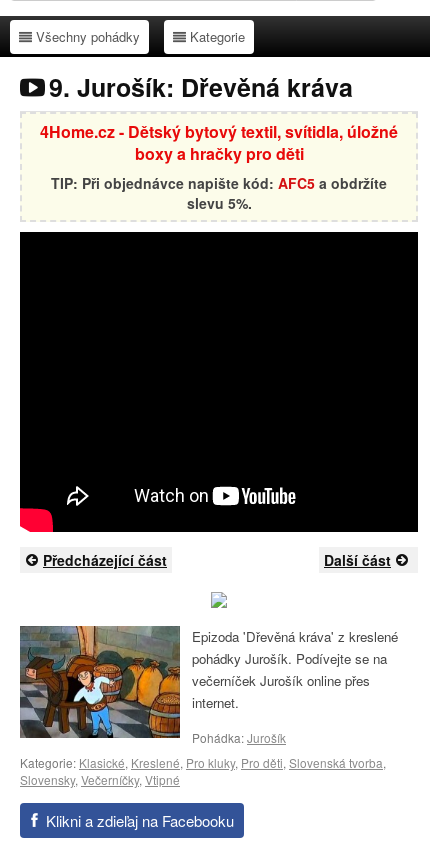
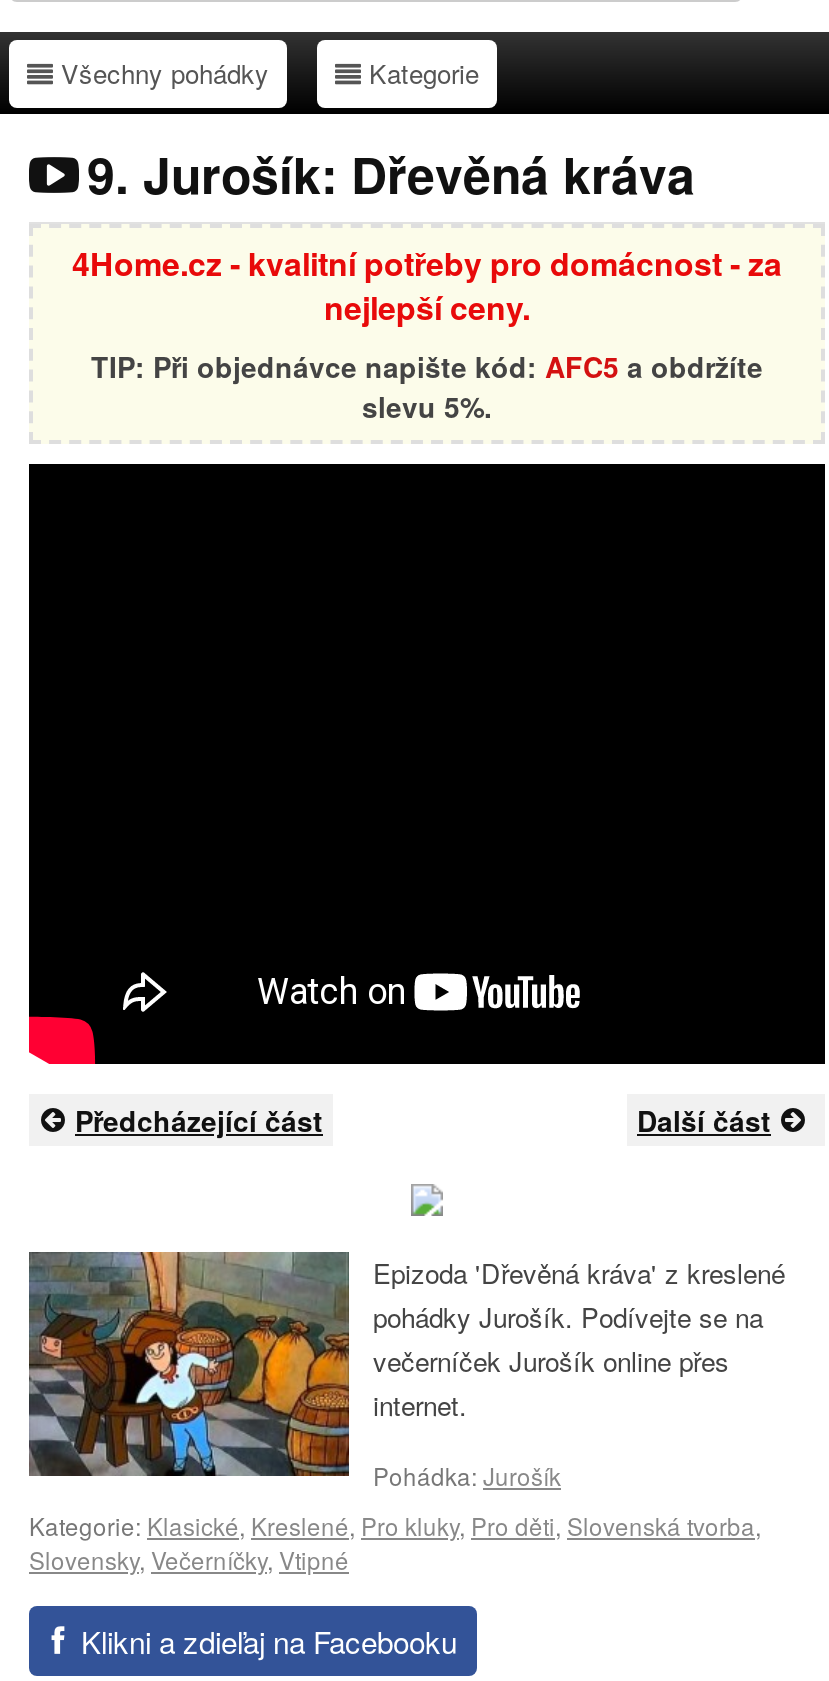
[40,120,398,165] 4Home.cz - Dětský bytový textil, svítidla, úložné | boxy a hračky pro děti -> [72,240,782,330] 4Home.cz - kvalitní potřeby pro domácnost - za | nejlepší ceny.

